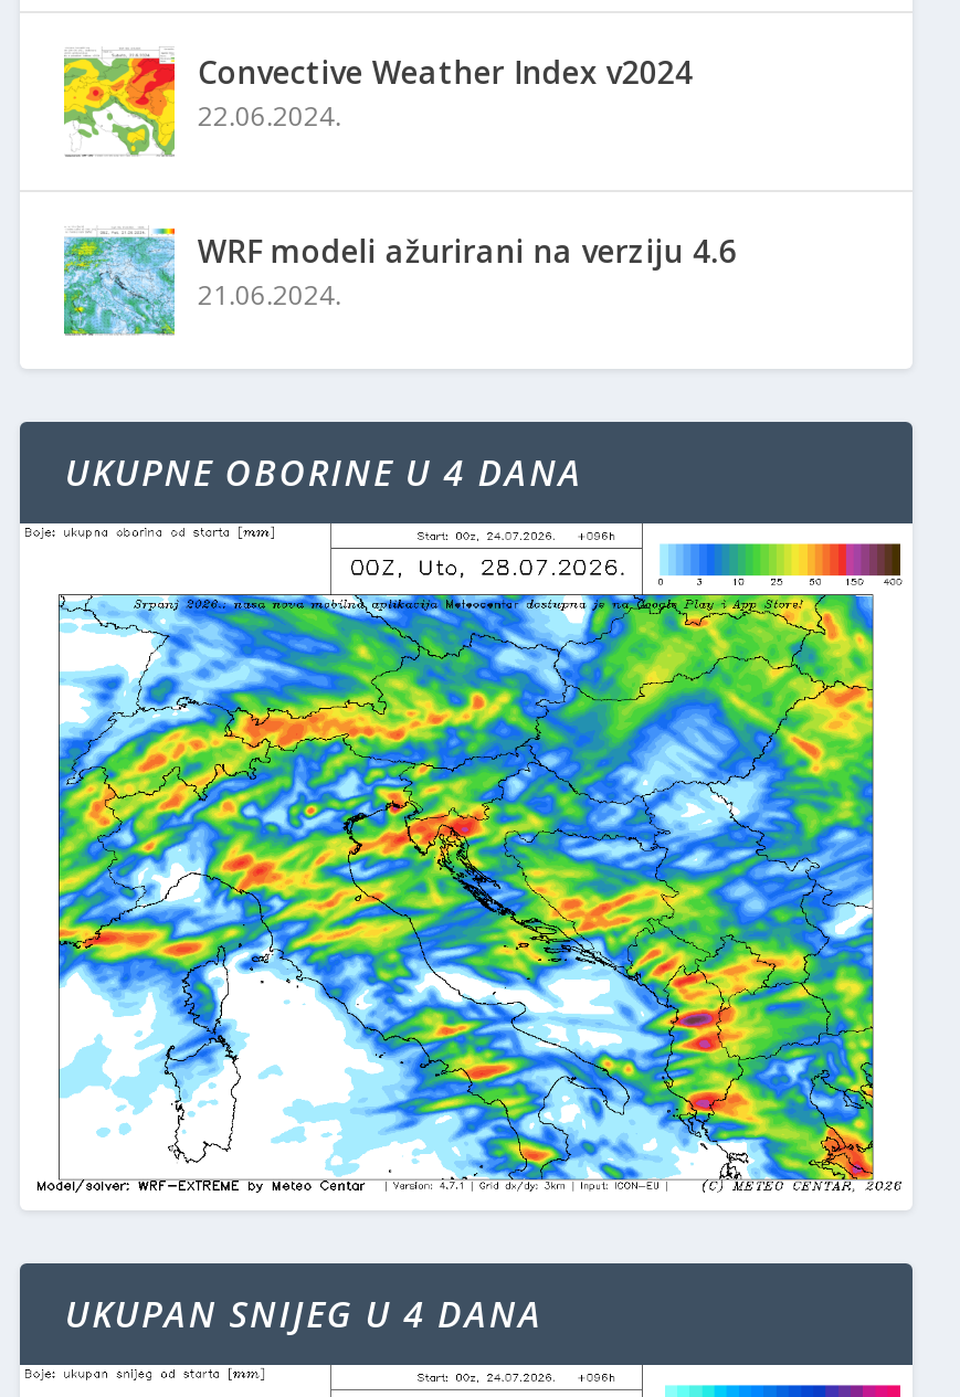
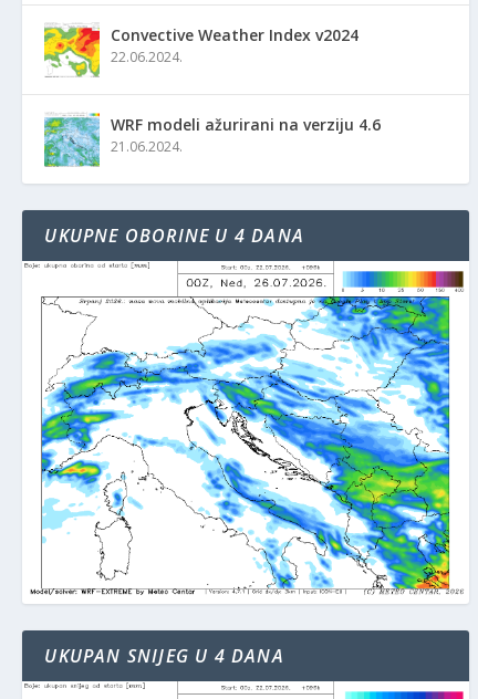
[57,593,875,1187] [image] -> [41,281,458,590] [image]

